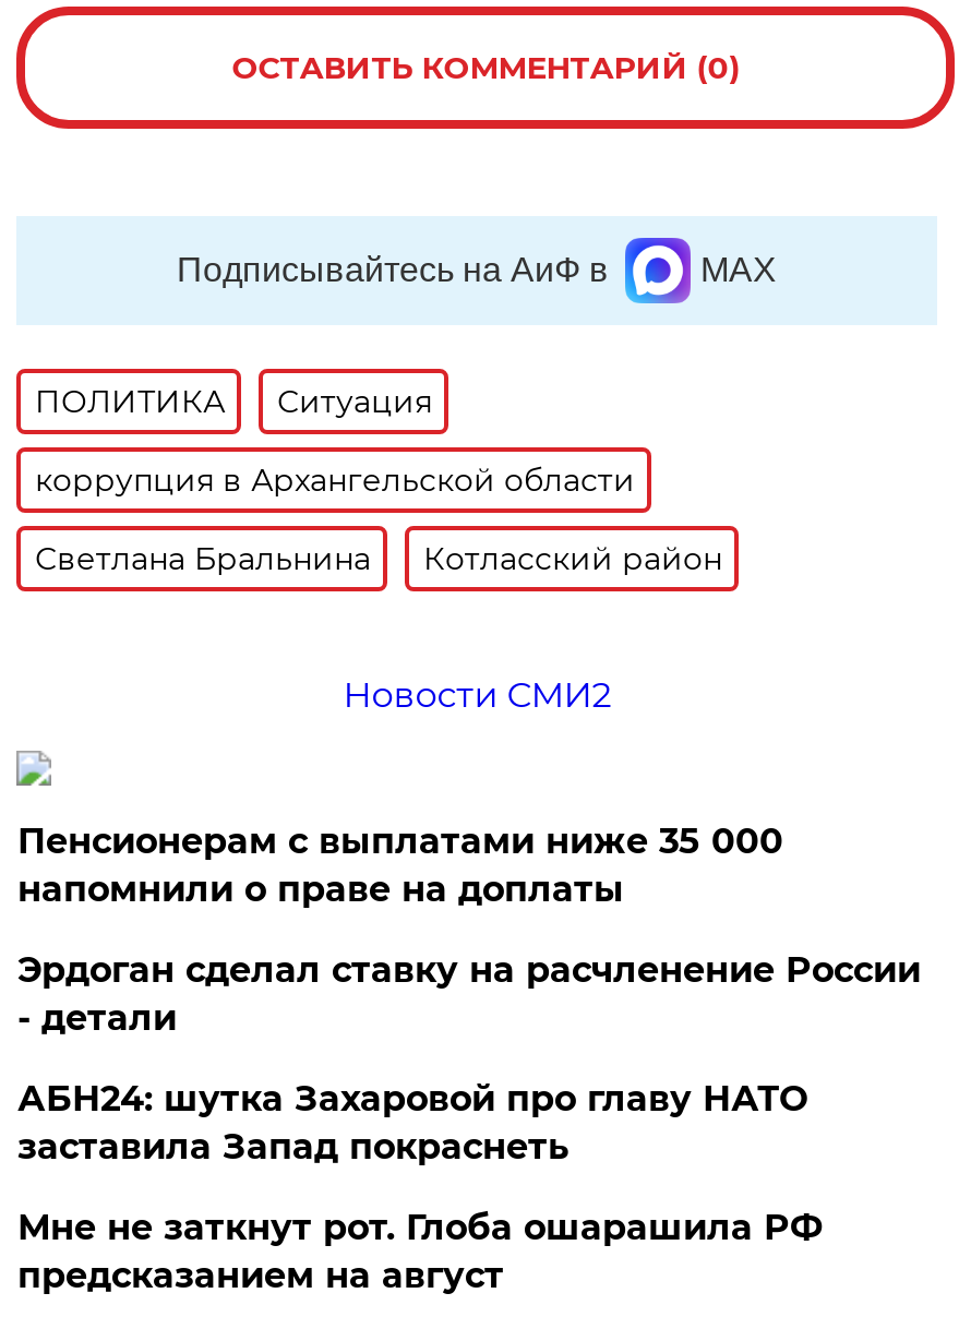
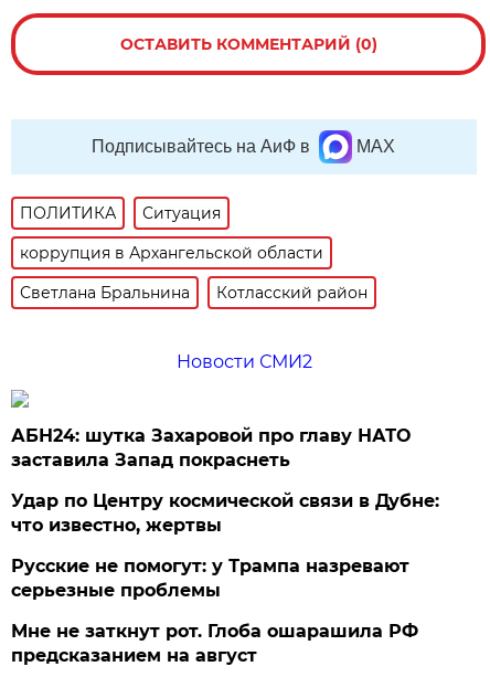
[17,820,921,1039] Пенсионерам с выплатами ниже 35 000 | напомнили о праве на доплаты | Эрдоган сделал ставку на расчленение России | - детали -> none
moved [17,1078,807,1167] -> [11,425,411,470]: АБН24: шутка Захаровой про главу НАТО | заставила Запад покраснеть
none -> [11,490,440,601] Удар по Центру космической связи в Дубне: | что известно, жертвы | Русские не помогут: у Трампа назревают | серьезные проблемы

